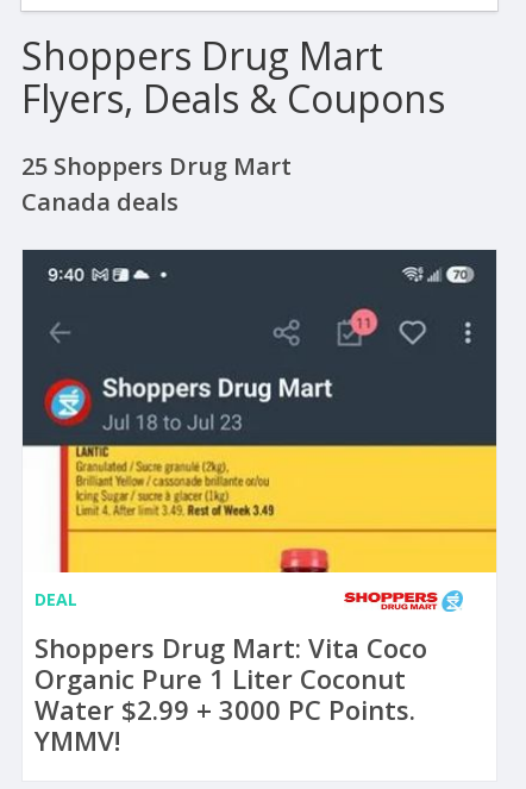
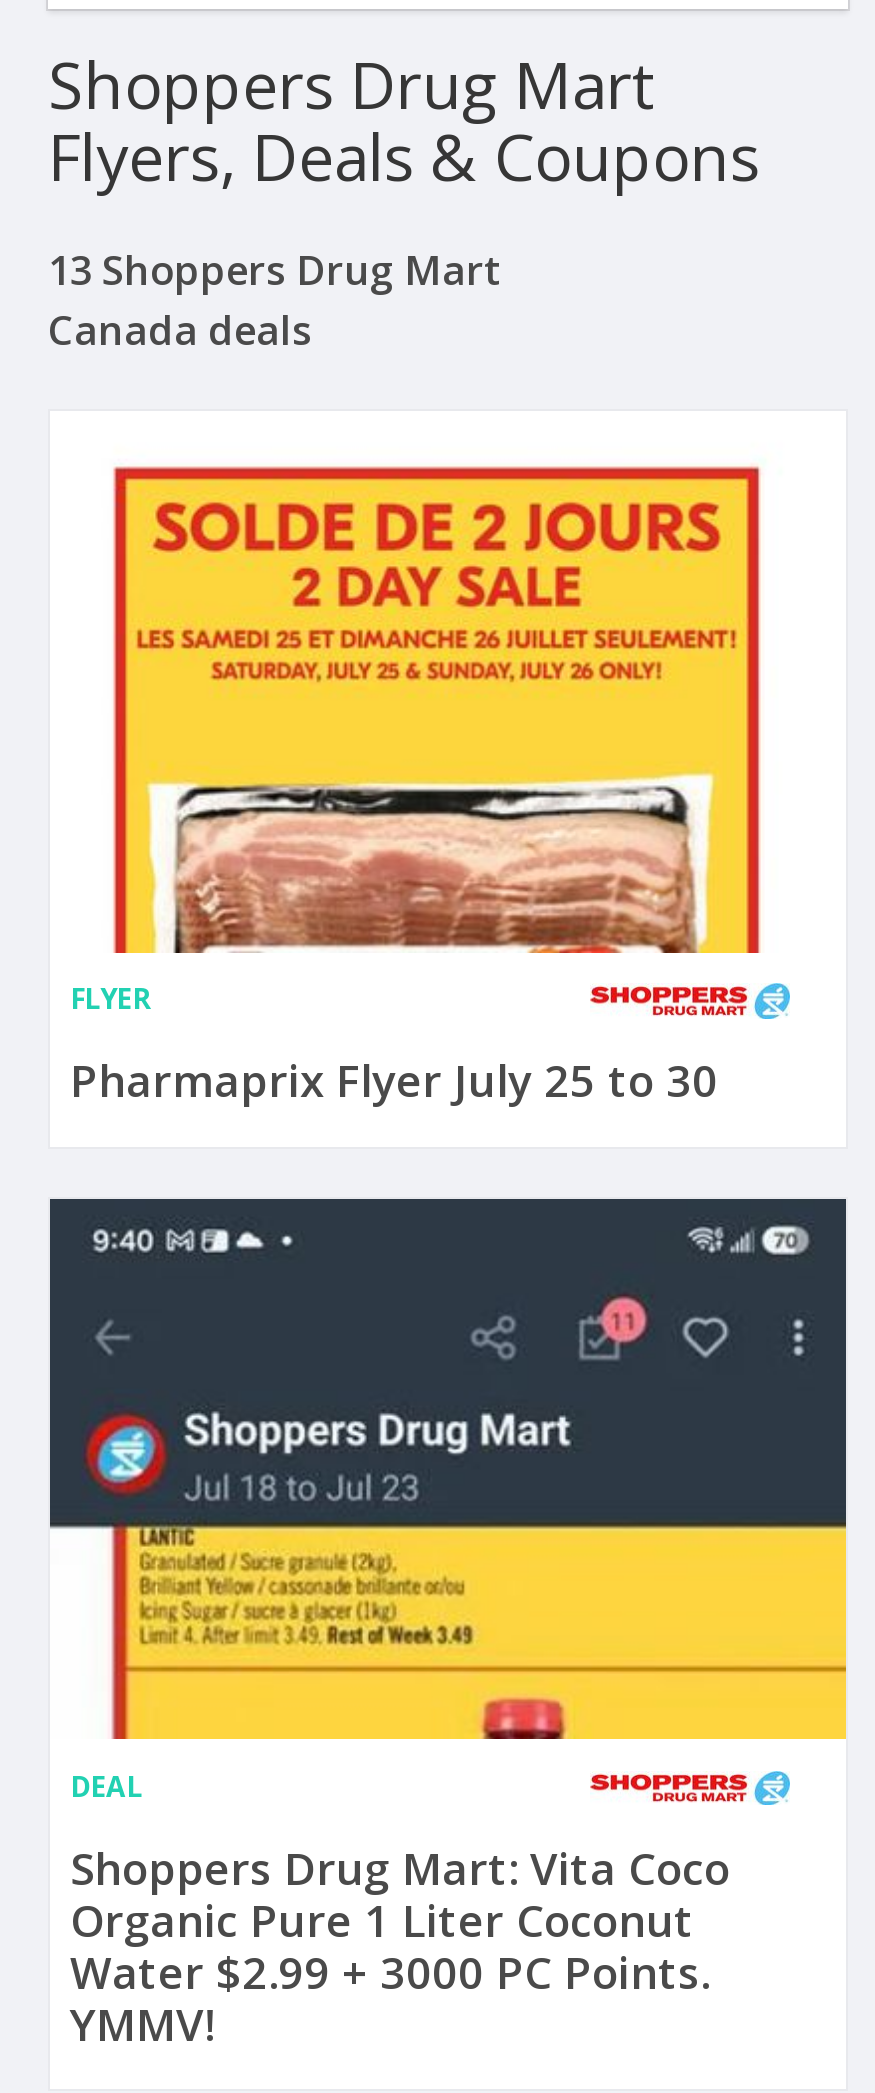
[21,150,292,182] 25 Shoppers Drug Mart -> [48,243,502,297] 13 Shoppers Drug Mart
none -> [70,465,762,1109] [image] | FLYER | Pharmaprix Flyer July 25 to 30

